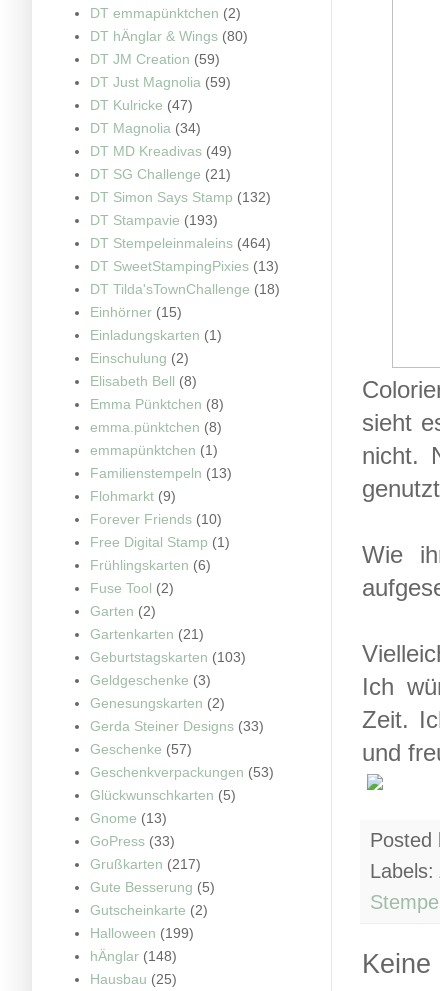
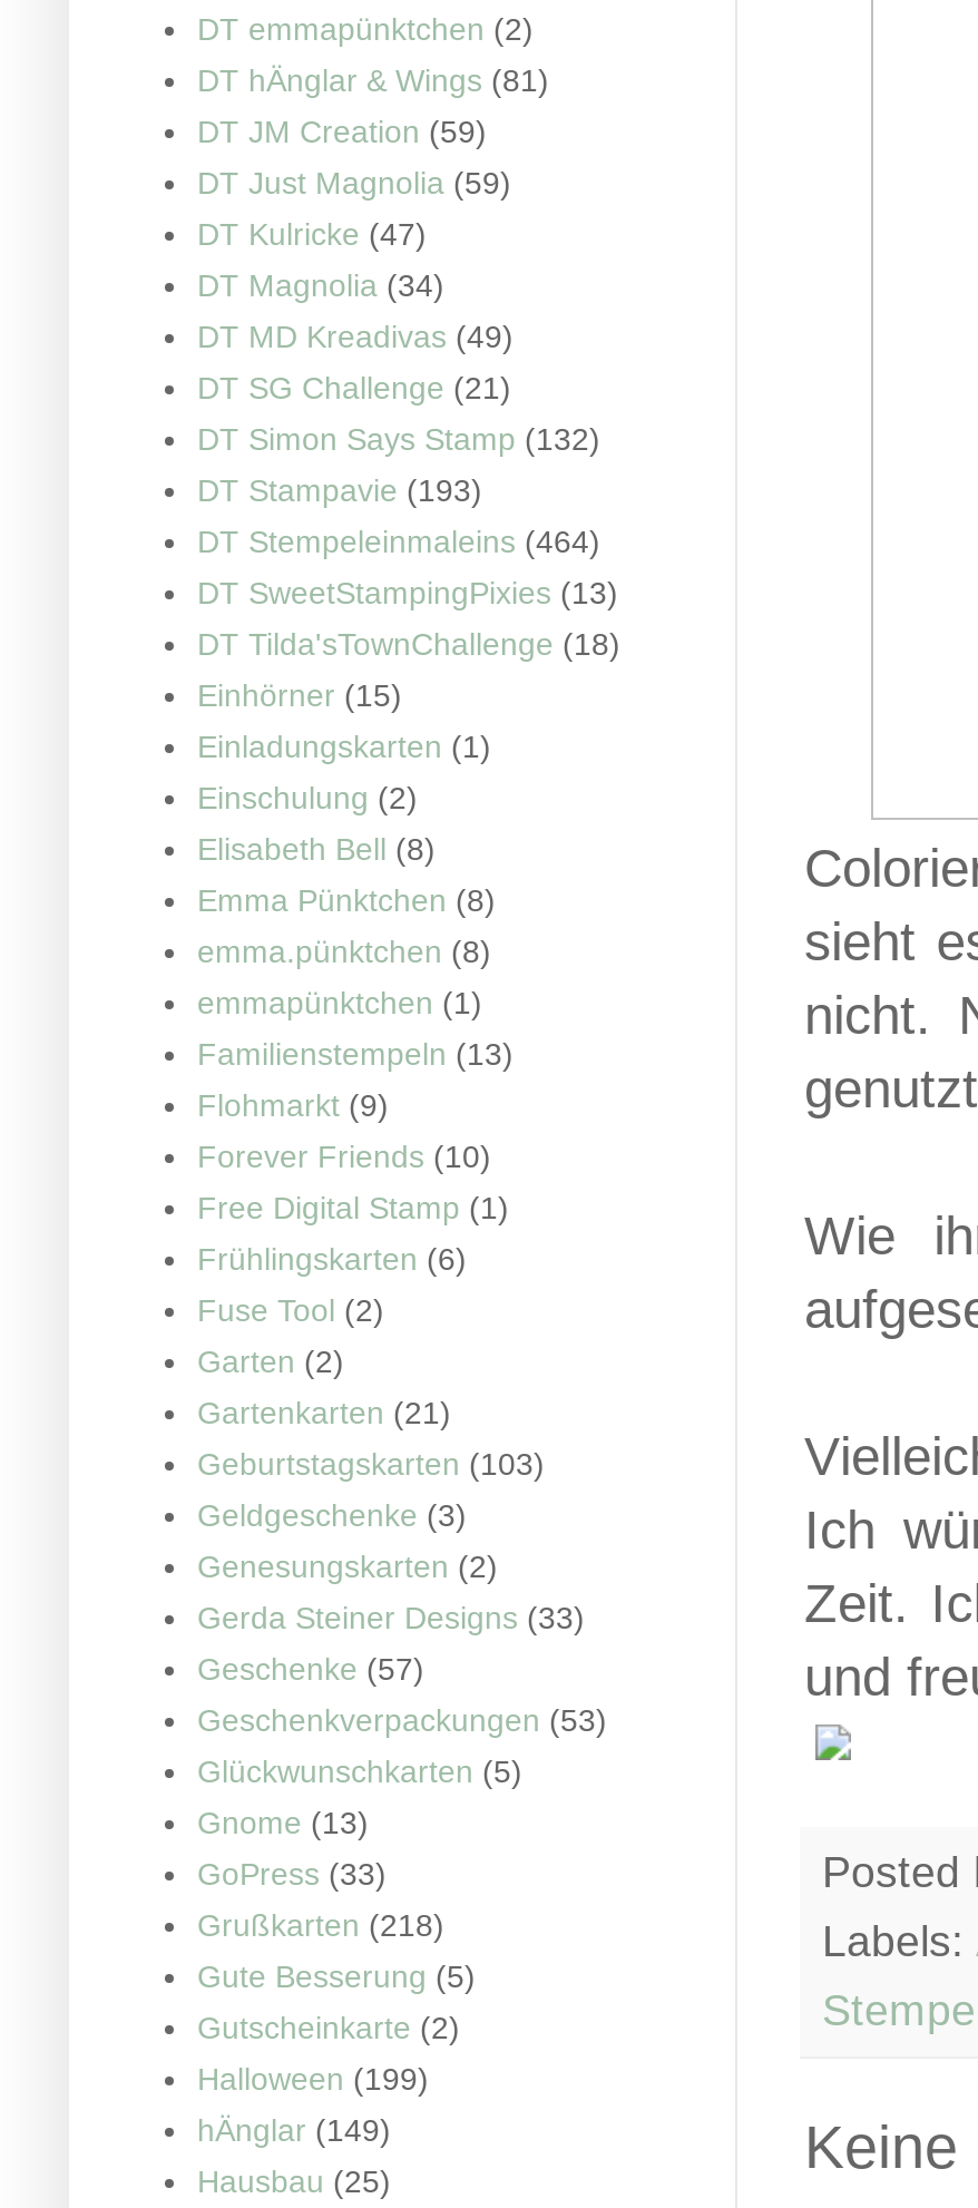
[89,28,247,44] DT hÄnglar & Wings (80) -> [197,62,549,98] DT hÄnglar & Wings (81)
[89,856,200,872] Grußkarten (217) -> [197,1907,444,1943] Grußkarten (218)
[89,948,176,964] hÄnglar (148) -> [197,2112,391,2148] hÄnglar (149)

